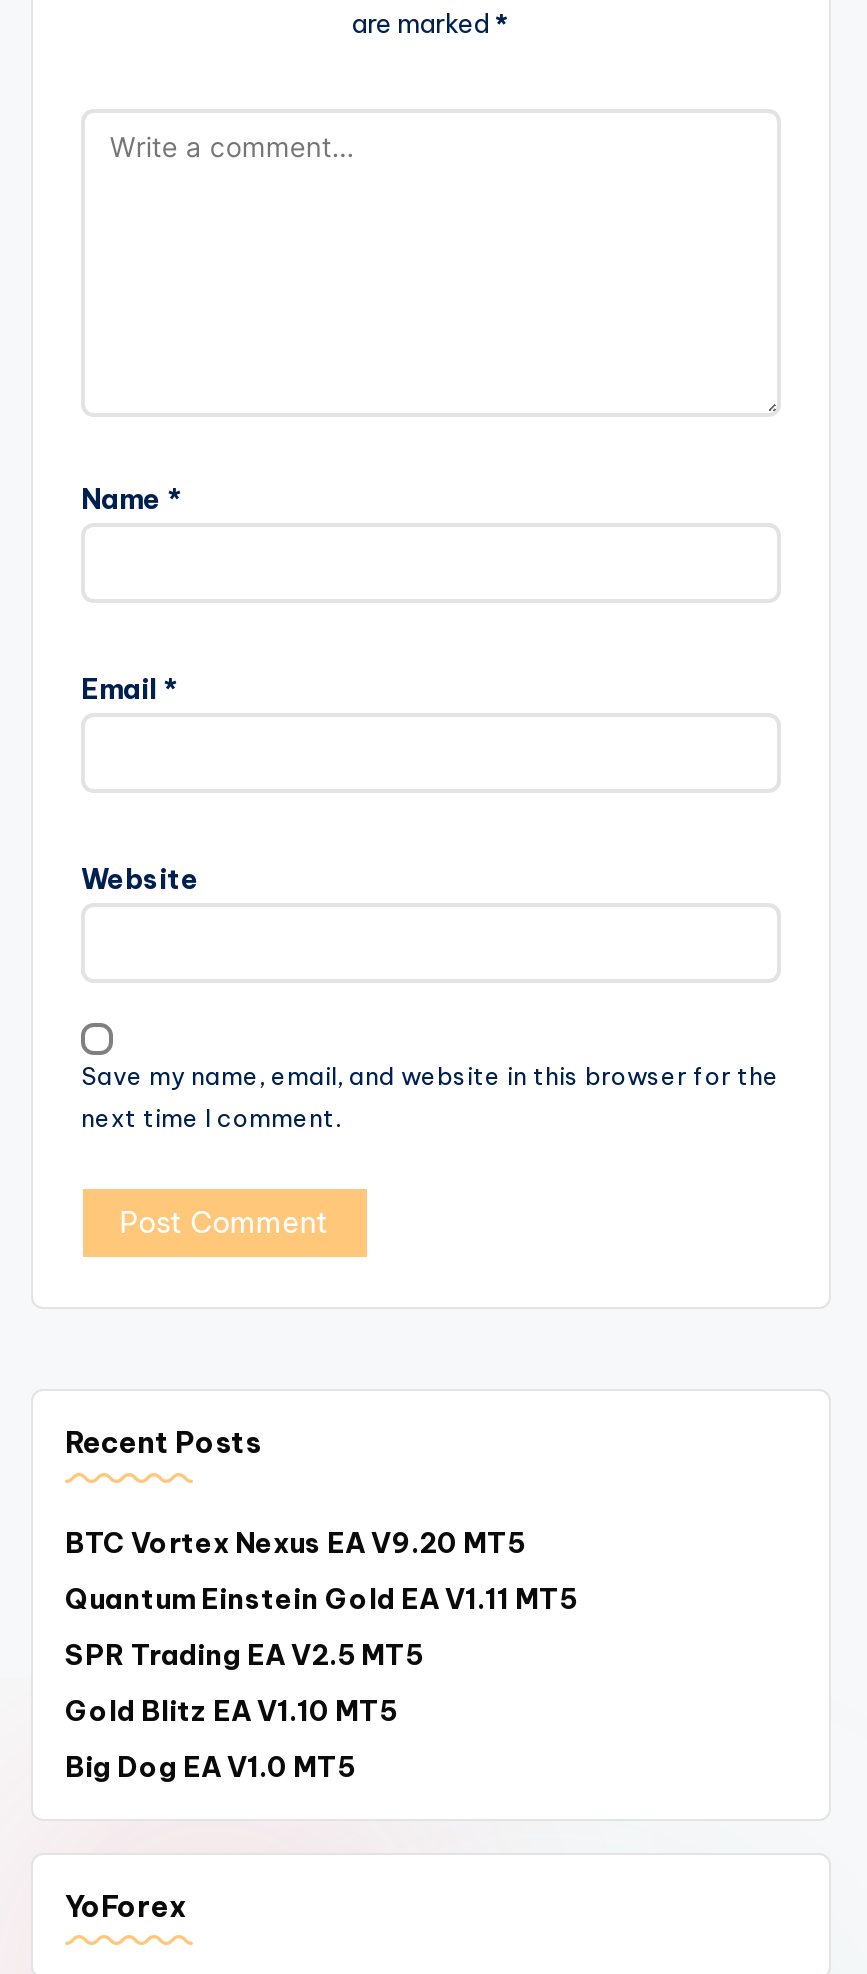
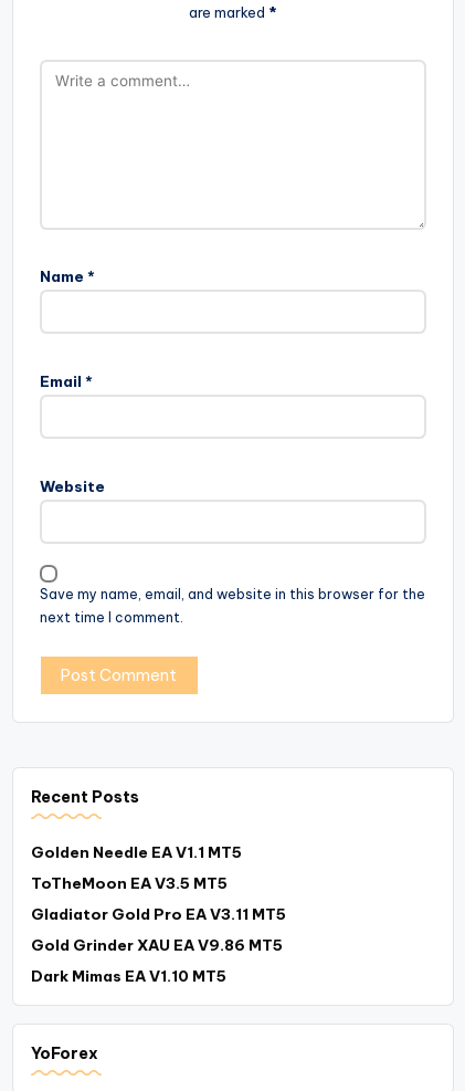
[65,1524,525,1560] BTC Vortex Nexus EA V9.20 MT5 -> [31,842,242,862] Golden Needle EA V1.1 MT5
[65,1580,577,1616] Quantum Einstein Gold EA V1.11 MT5 -> [31,873,228,893] ToTheMoon EA V3.5 MT5
[65,1636,423,1672] SPR Trading EA V2.5 MT5 -> [31,904,286,924] Gladiator Gold Pro EA V3.11 MT5
[65,1692,397,1728] Gold Blitz EA V1.10 MT5 -> [31,935,283,955] Gold Grinder XAU EA V9.86 MT5
[65,1748,355,1784] Big Dog EA V1.0 MT5 -> [31,966,226,986] Dark Mimas EA V1.10 MT5

